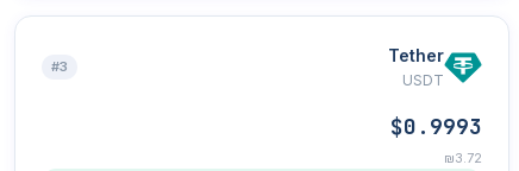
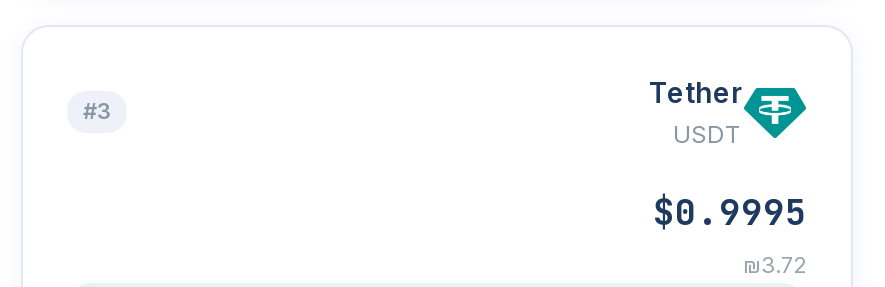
[390,113,482,140] $0.9993 -> [653,189,807,235] $0.9995

